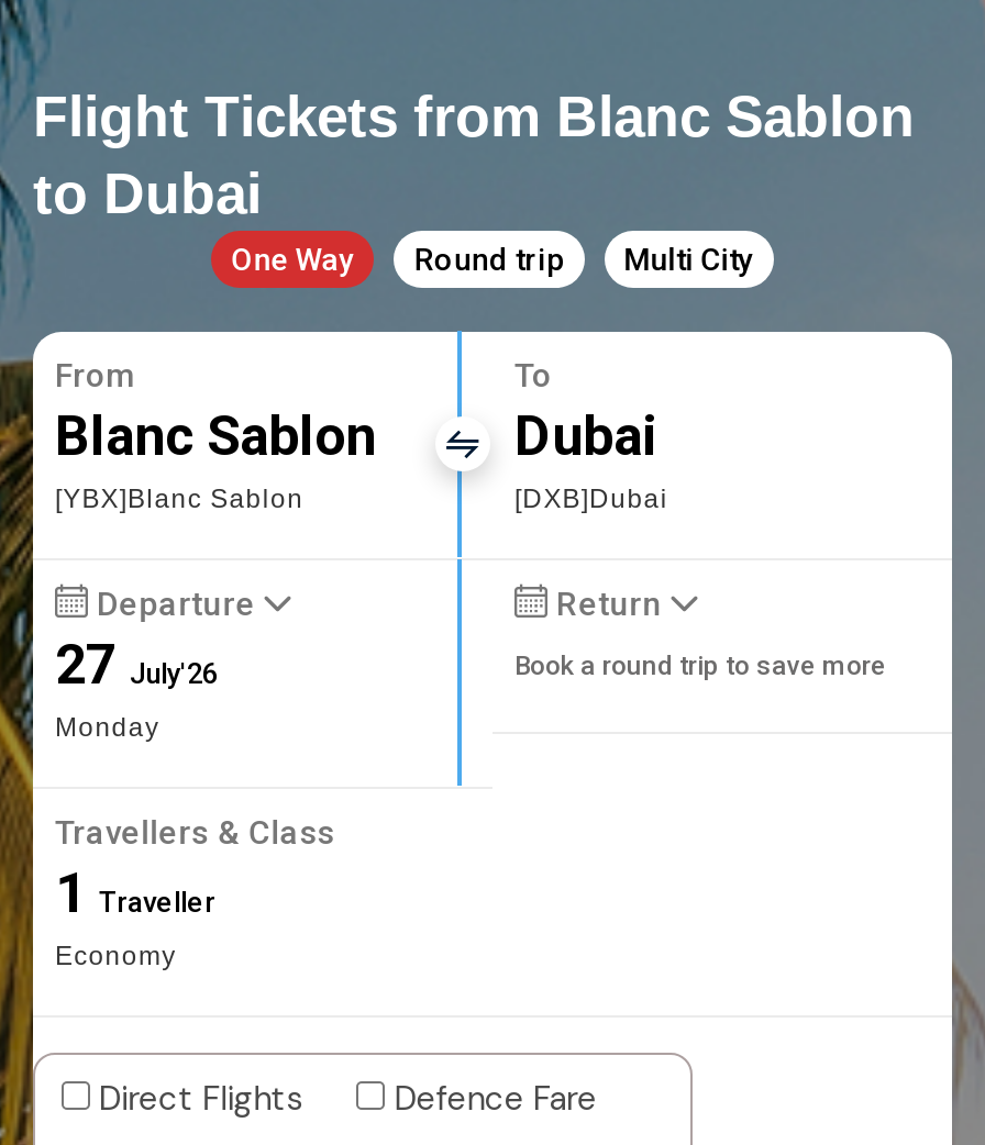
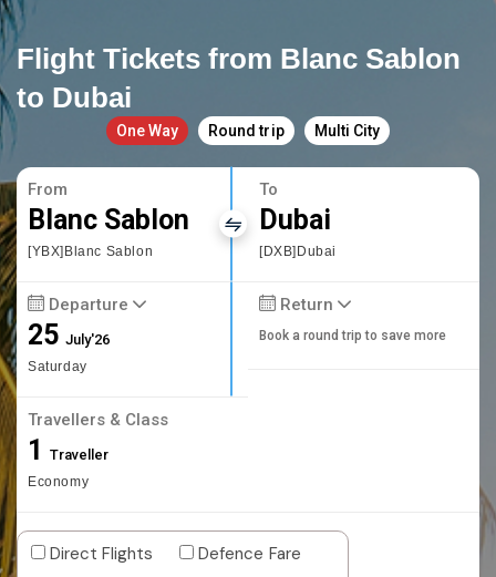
[55,633,218,743] 27 July'26 | Monday -> [28,319,110,374] 25 July'26 | Saturday

